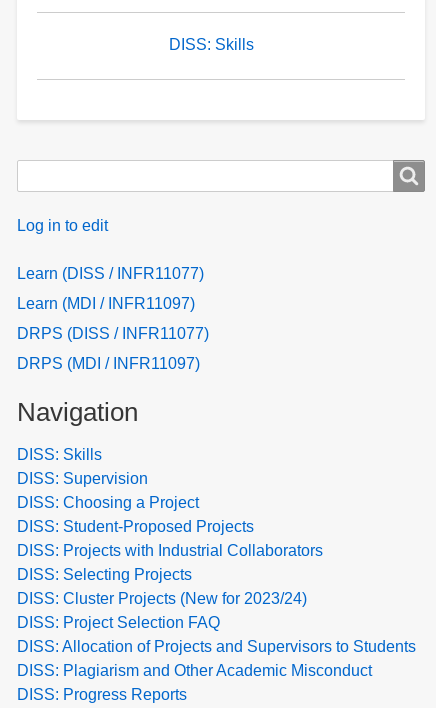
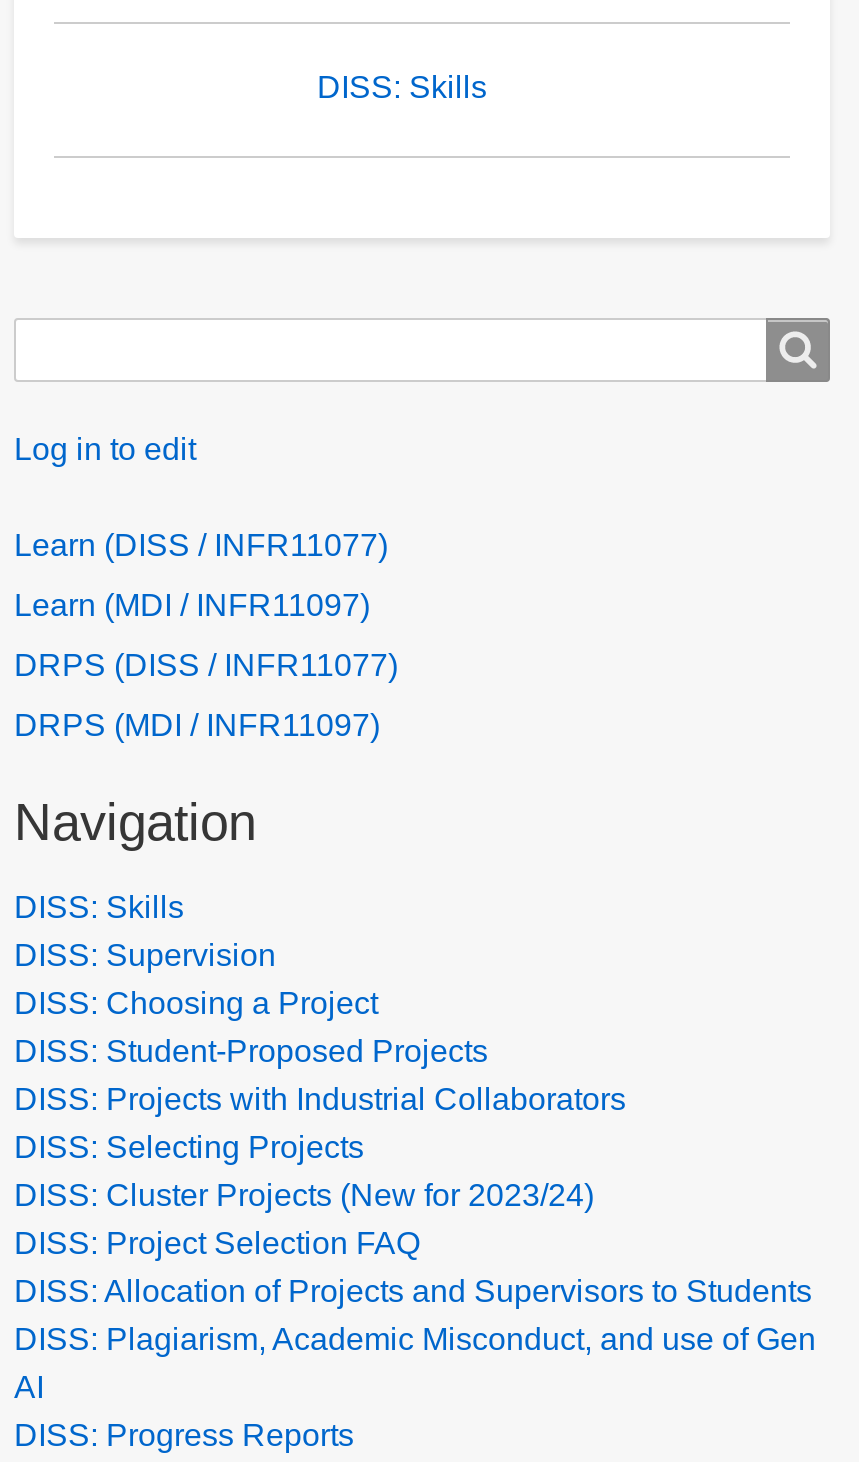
[17,662,372,679] DISS: Plagiarism and Other Academic Misconduct -> [14,1322,816,1404] DISS: Plagiarism, Academic Misconduct, and use of Gen | AI

